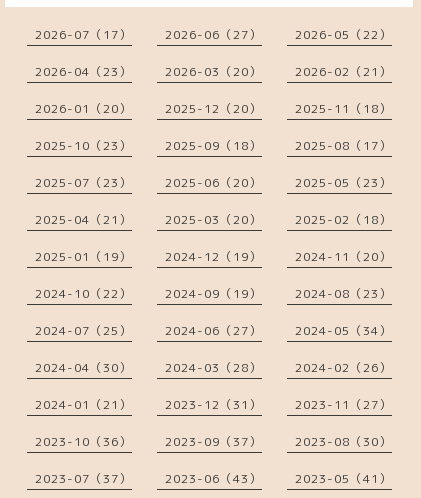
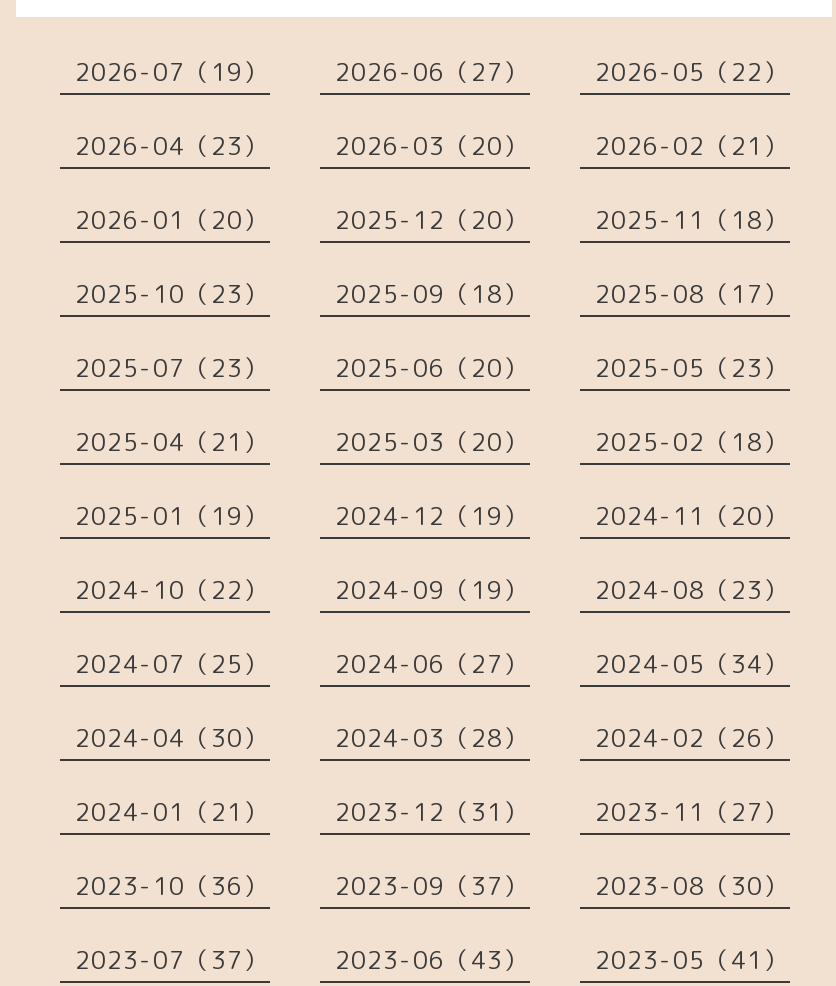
[34,26,391,43] 2026-07（17） 2026-06（27） 2026-05（22） -> [75,55,789,89] 2026-07（19） 2026-06（27） 2026-05（22）

